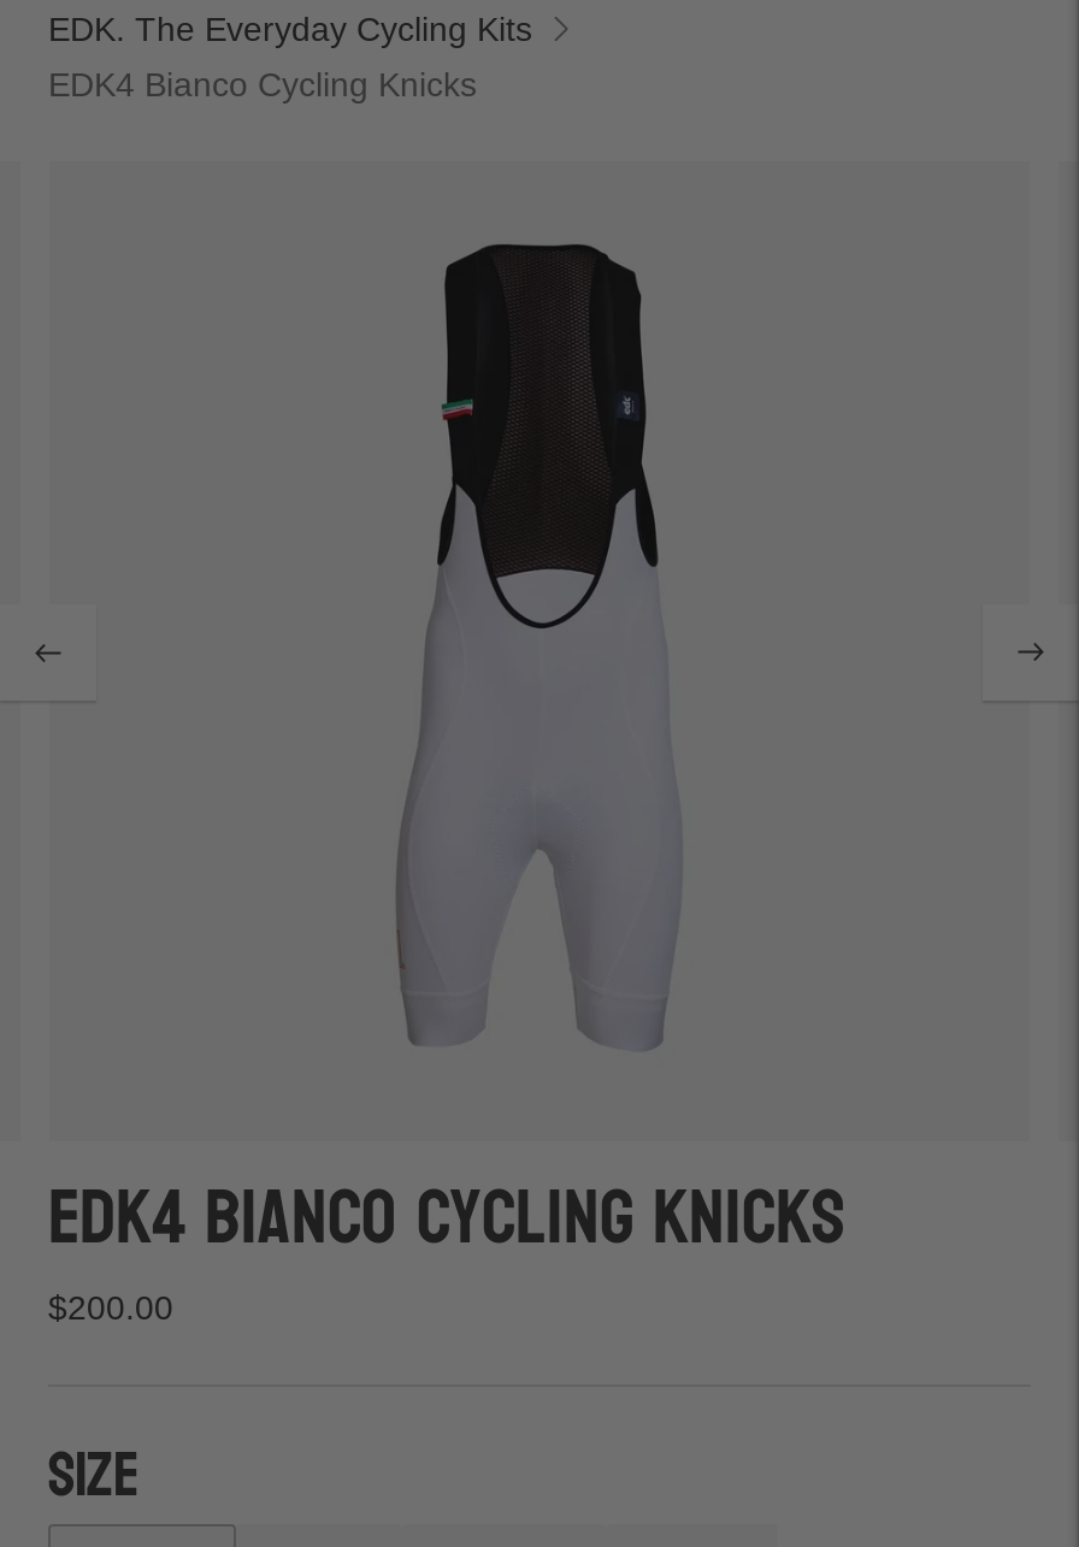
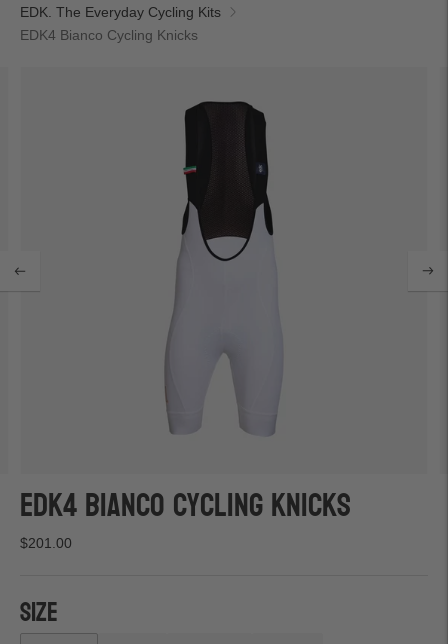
[48,1288,173,1327] $200.00 -> [20,535,72,551] $201.00

